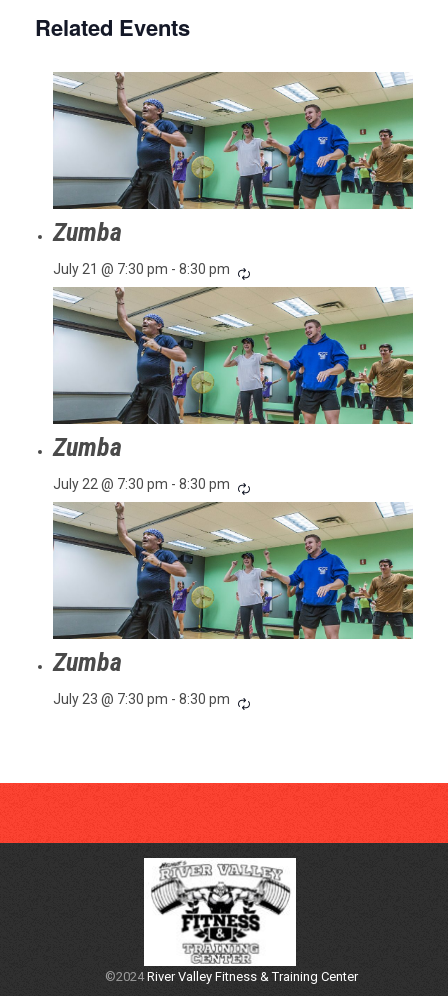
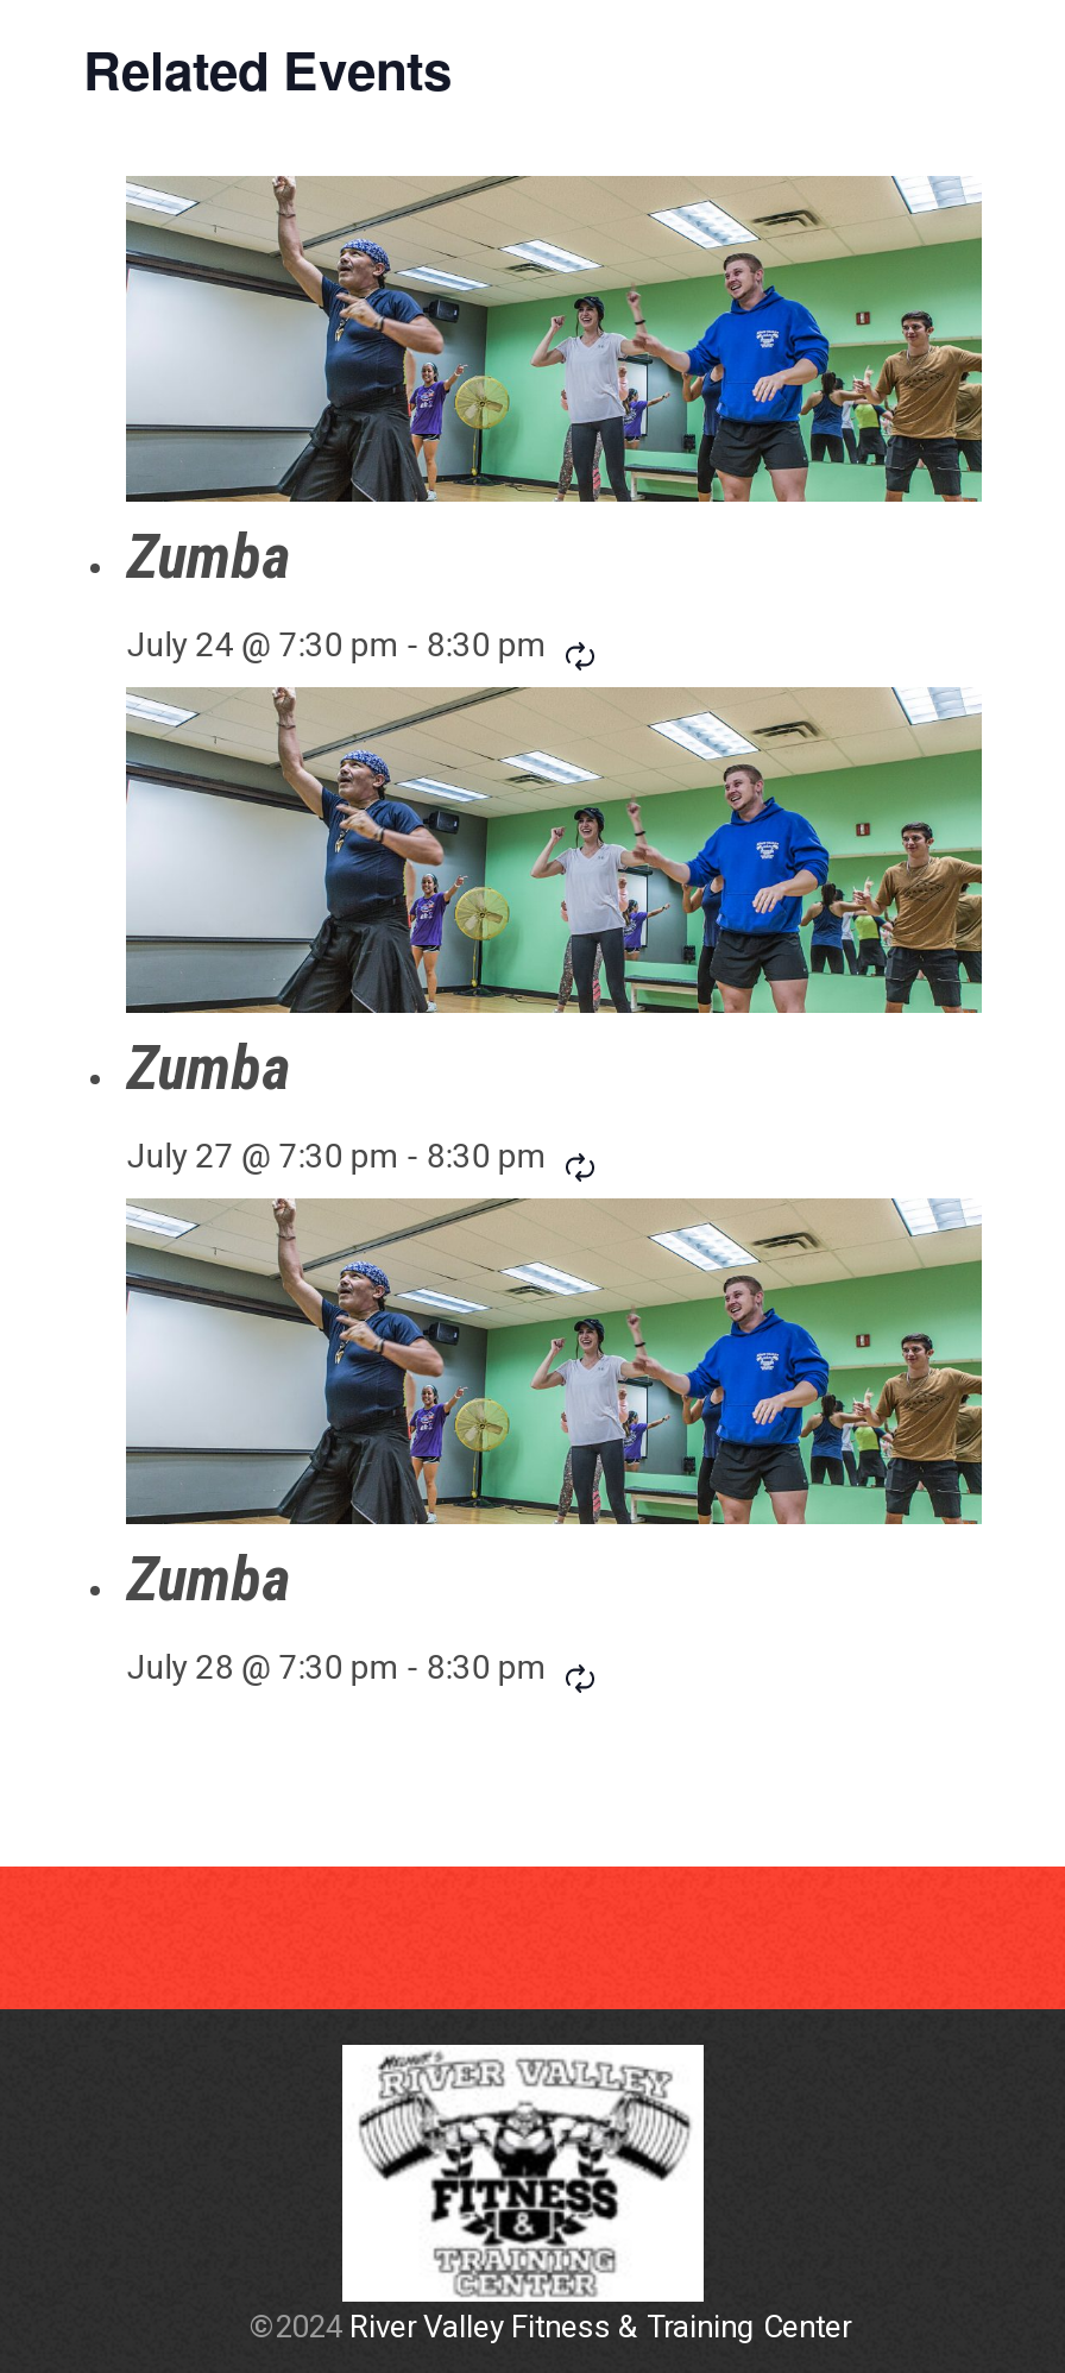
[53,261,230,277] July 21 @ 7:30 pm - 8:30 pm -> [126,626,547,664] July 24 @ 7:30 pm - 8:30 pm
[53,476,230,492] July 22 @ 7:30 pm - 8:30 pm -> [126,1136,547,1174] July 27 @ 7:30 pm - 8:30 pm
[53,691,230,707] July 23 @ 7:30 pm - 8:30 pm -> [126,1647,547,1685] July 28 @ 7:30 pm - 8:30 pm

